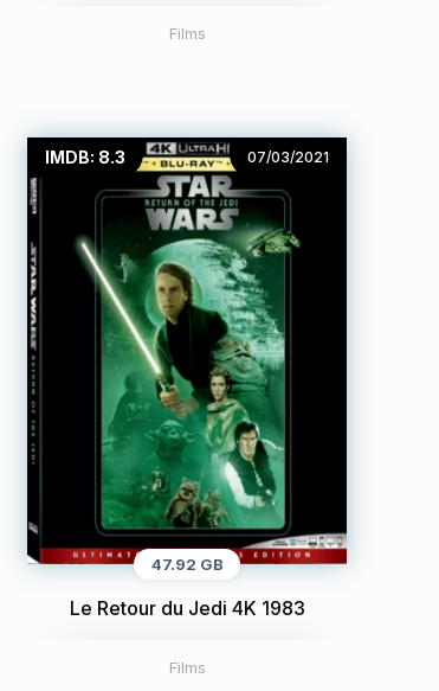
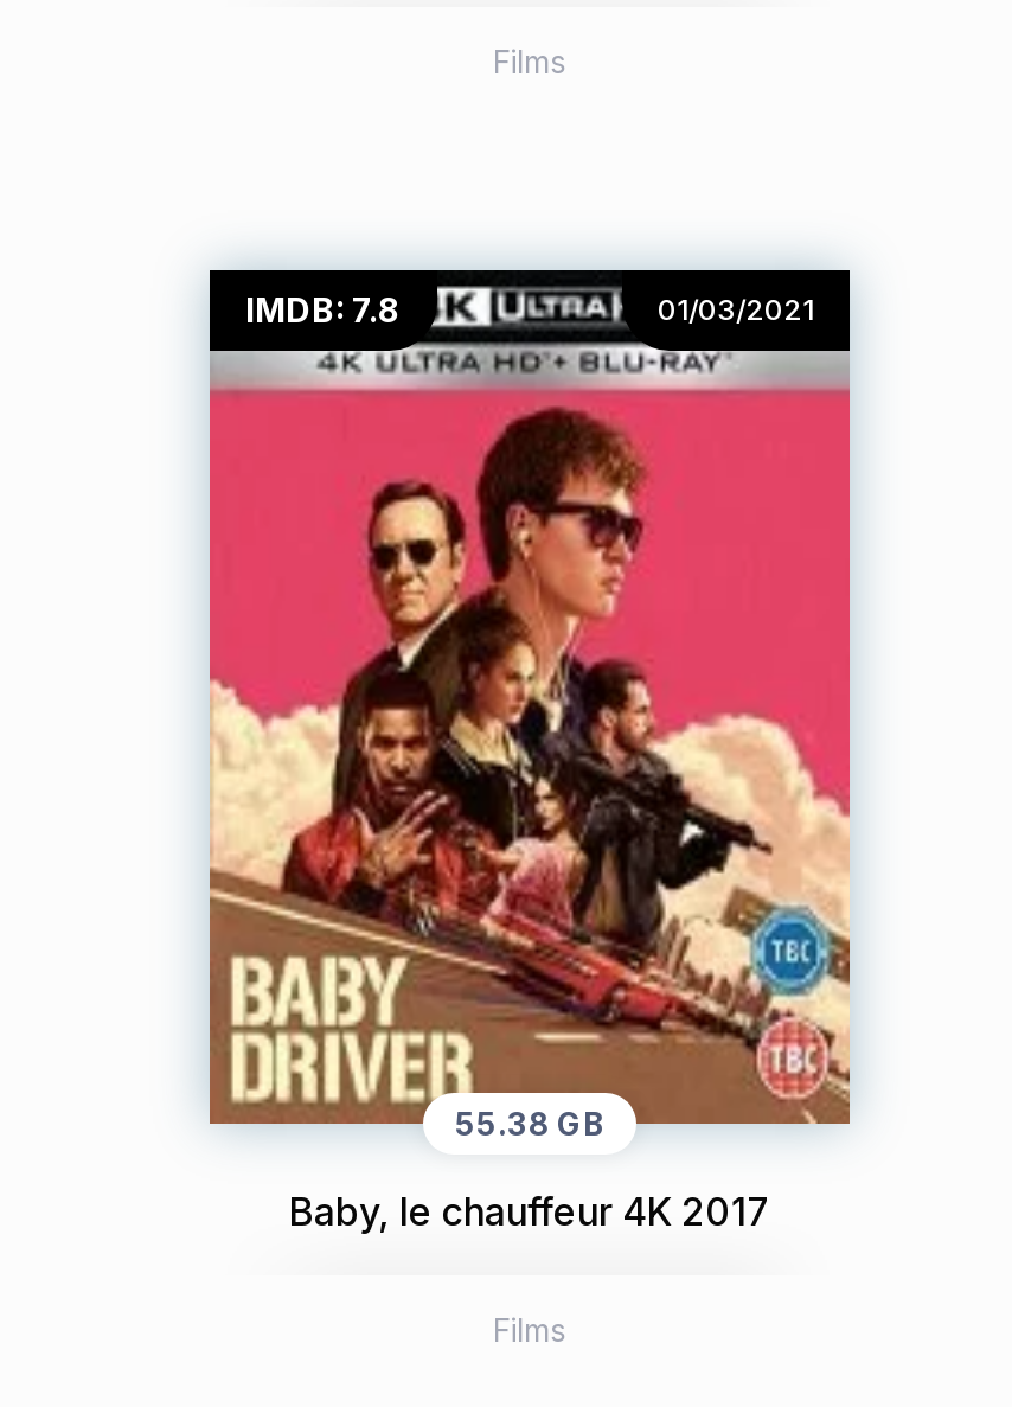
[26,141,348,564] [image] | IMDB: 8.3 | 07/03/2021 -> [207,280,852,1126] [image] | IMDB: 7.8 | 01/03/2021
[151,555,223,574] 47.92 GB -> [455,1105,604,1143] 55.38 GB
[69,596,305,620] Le Retour du Jedi 4K 1983 -> [288,1188,771,1235] Baby, le chauffeur 4K 2017

